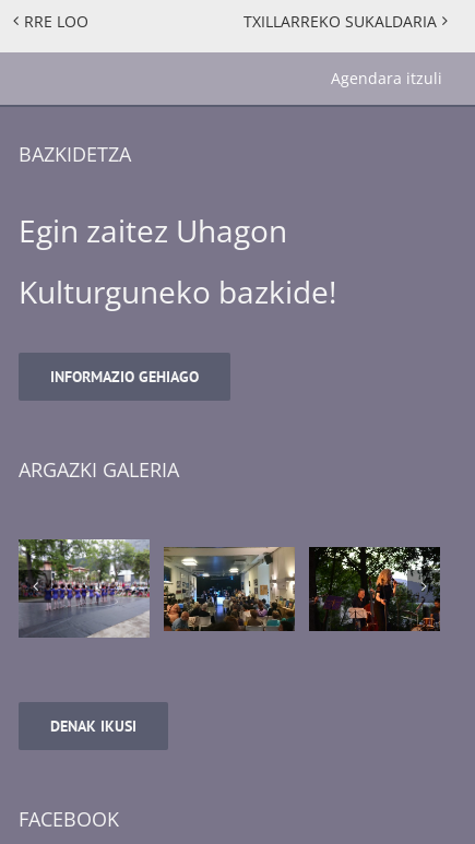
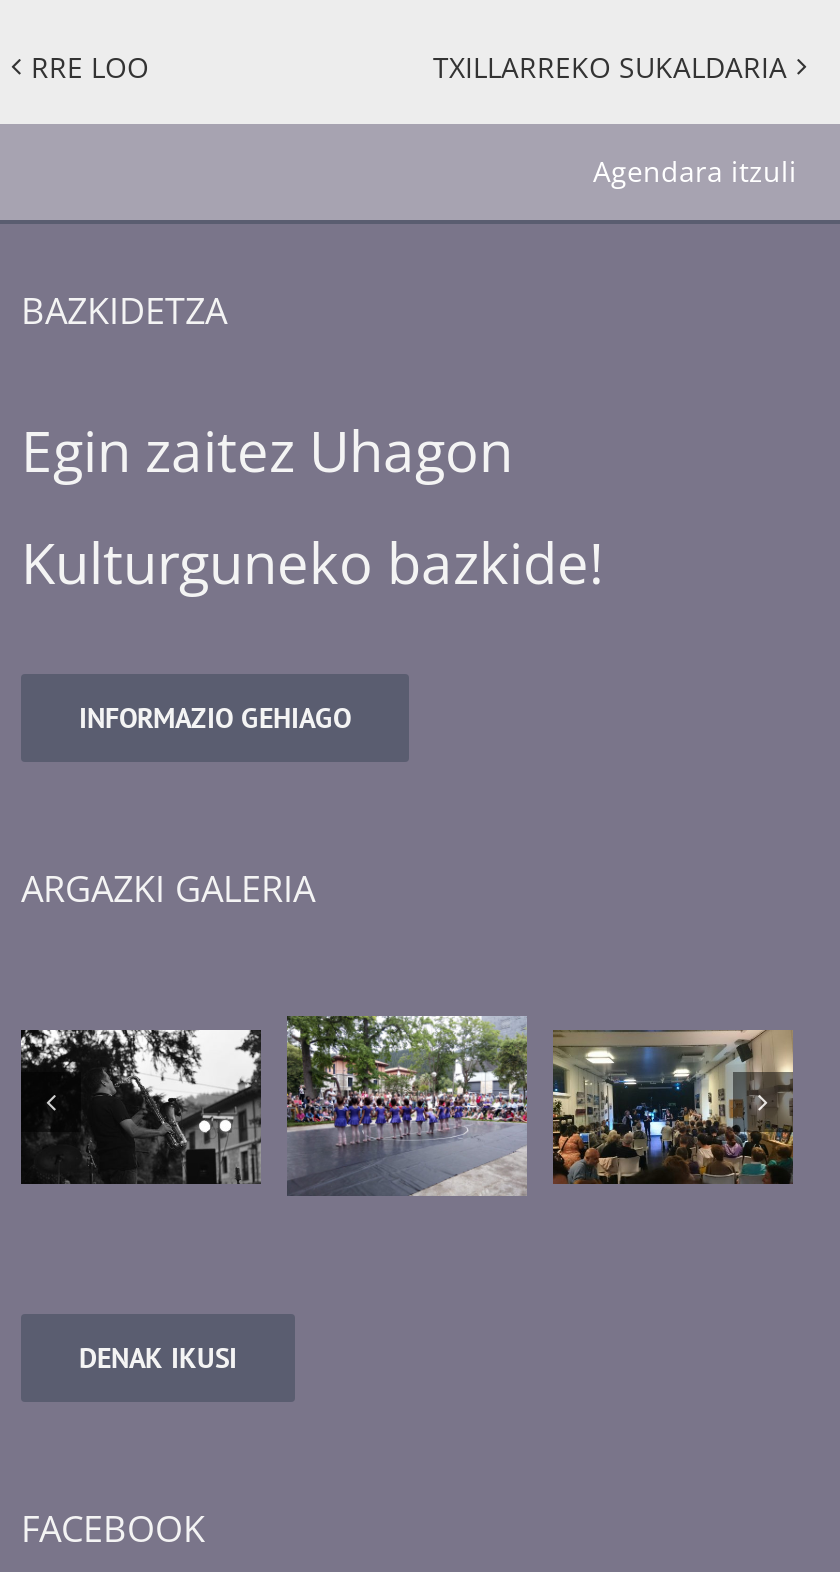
[19,538,150,638] [image] -> [19,1016,263,1194] [image]
[163,539,296,637] [image] -> [287,1014,529,1196] [image]
[308,546,441,631] [image] -> [553,1028,795,1184] [image]

